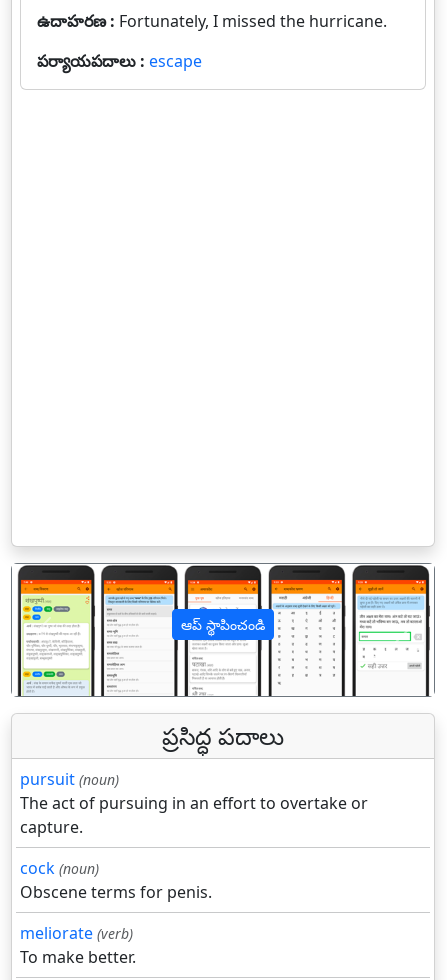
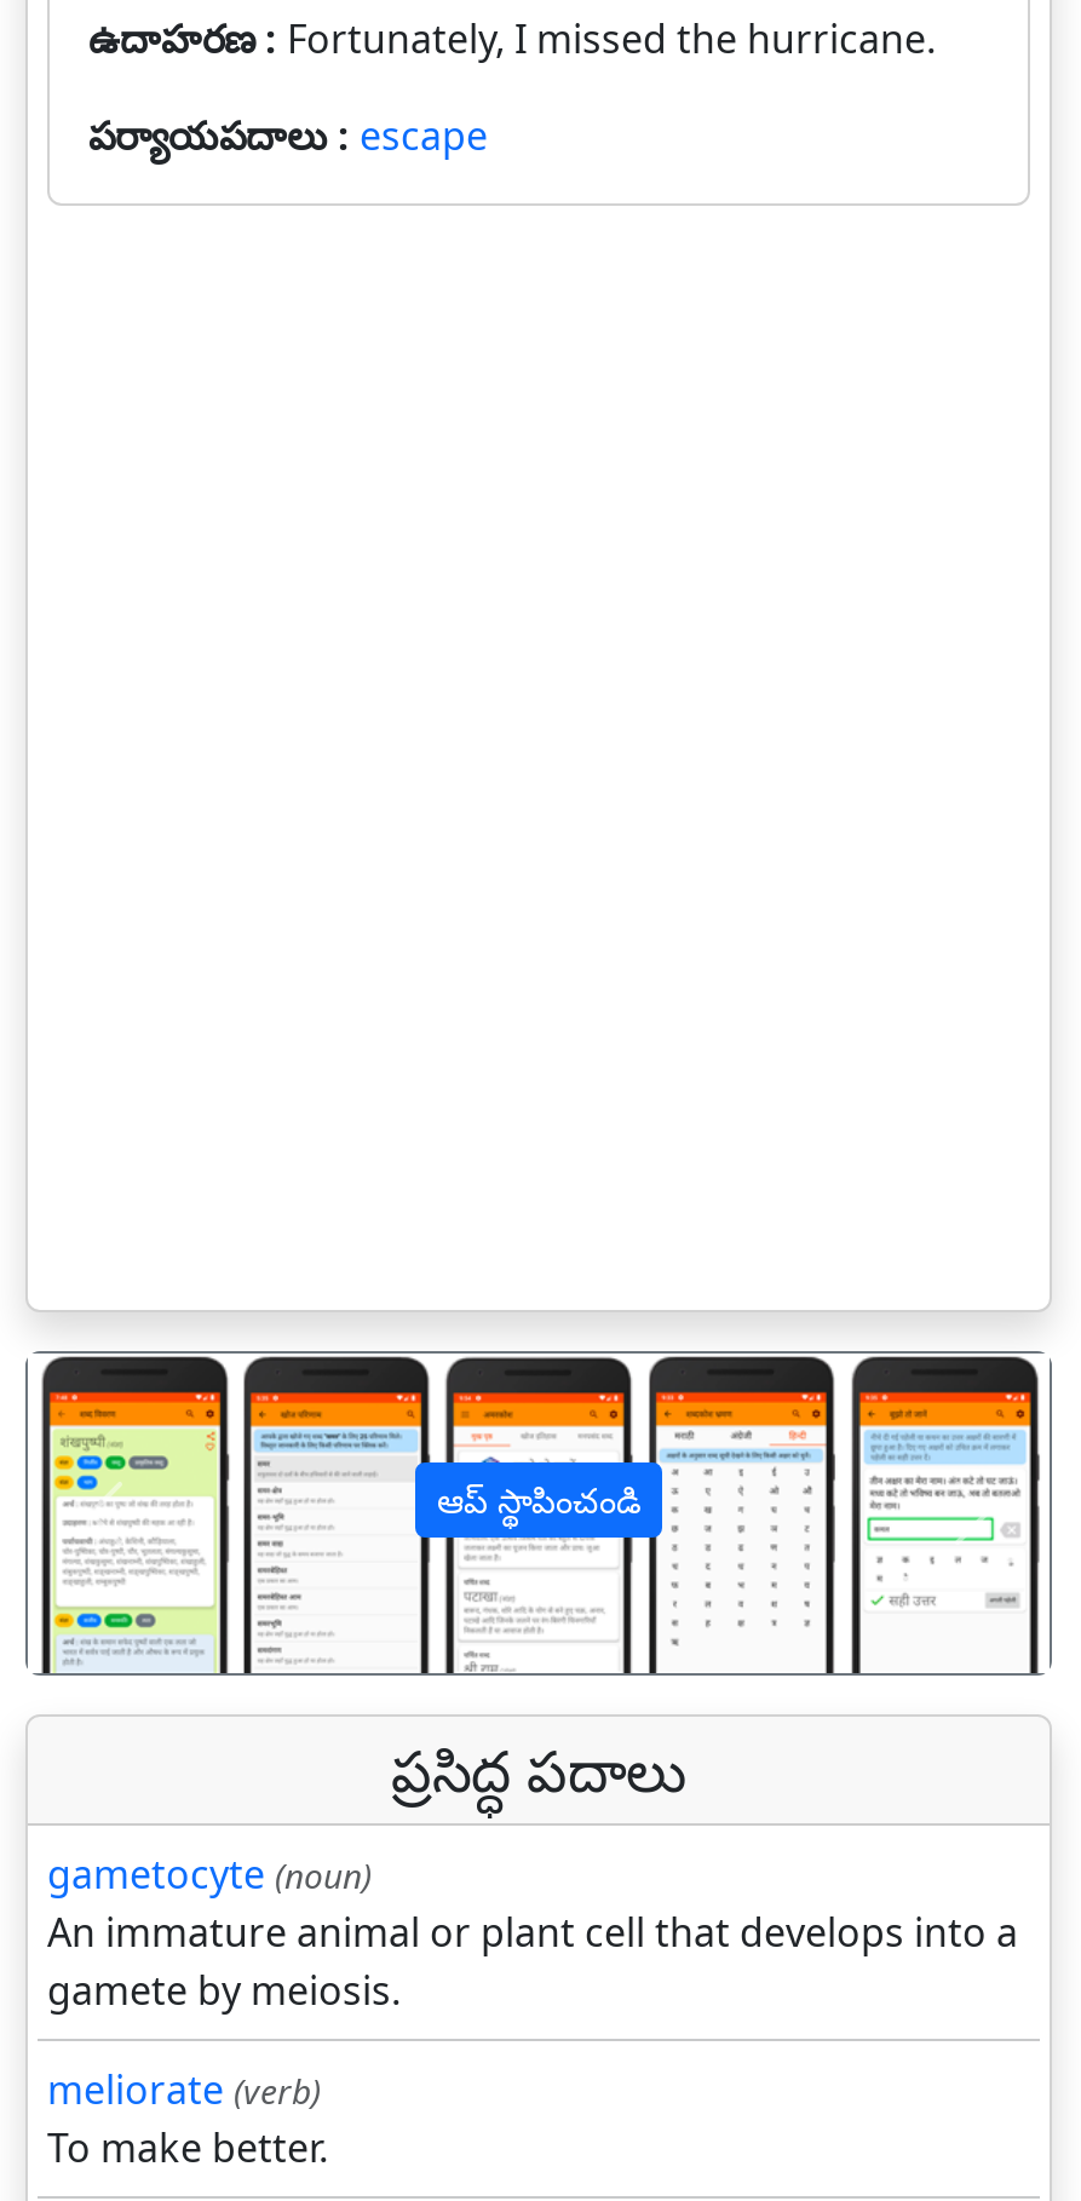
[20,768,368,903] pursuit (noun) | The act of pursuing in an effort to overtake or | capture. | cock (noun) | Obscene terms for penis. -> [47,1847,1018,2017] gametocyte (noun) | An immature animal or plant cell that develops into a | gamete by meiosis.

